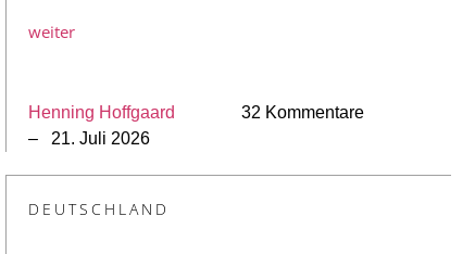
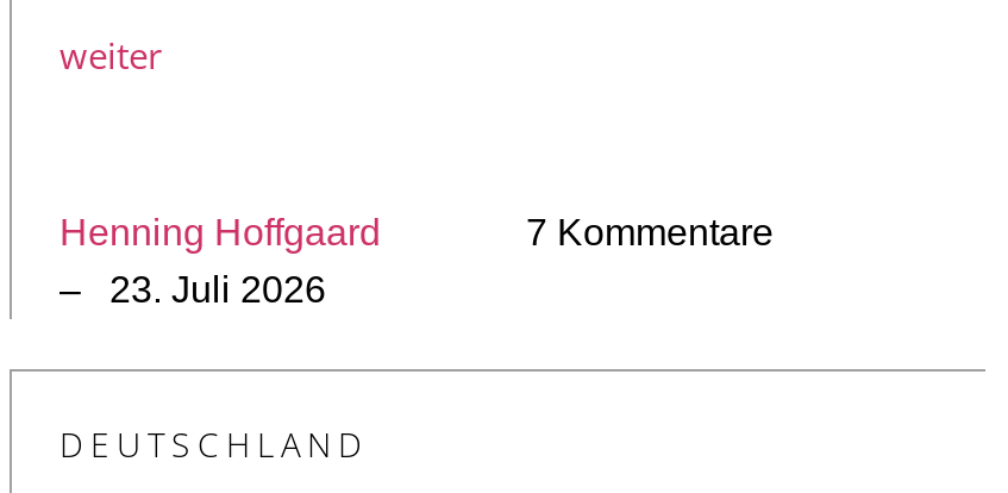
[237,103,364,122] 32 Kommentare -> [516,211,774,252] 7 Kommentare
[28,129,150,148] – 21. Juli 2026 -> [60,268,326,309] – 23. Juli 2026

